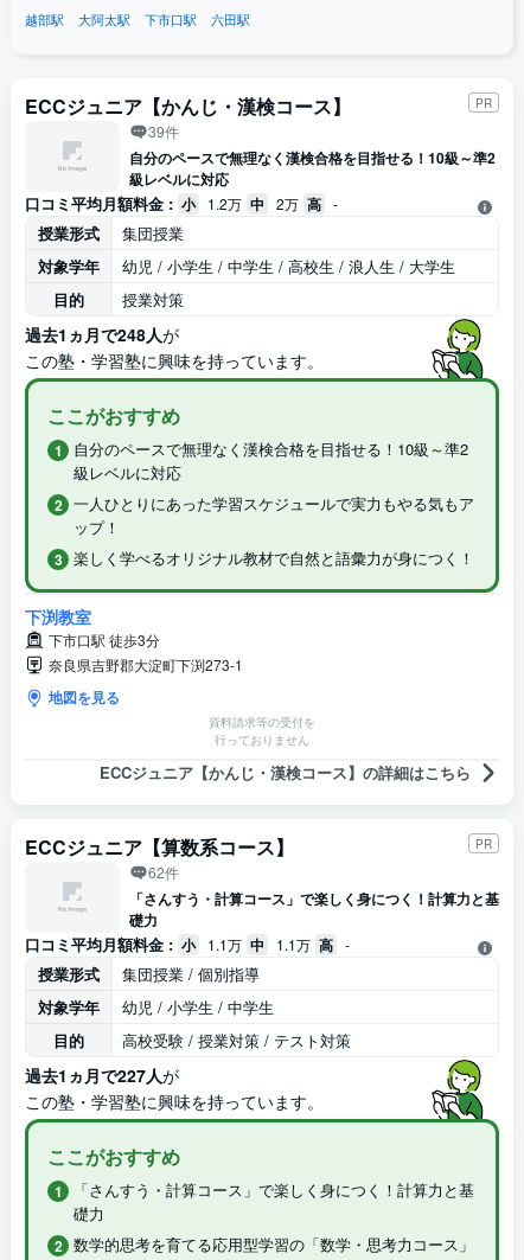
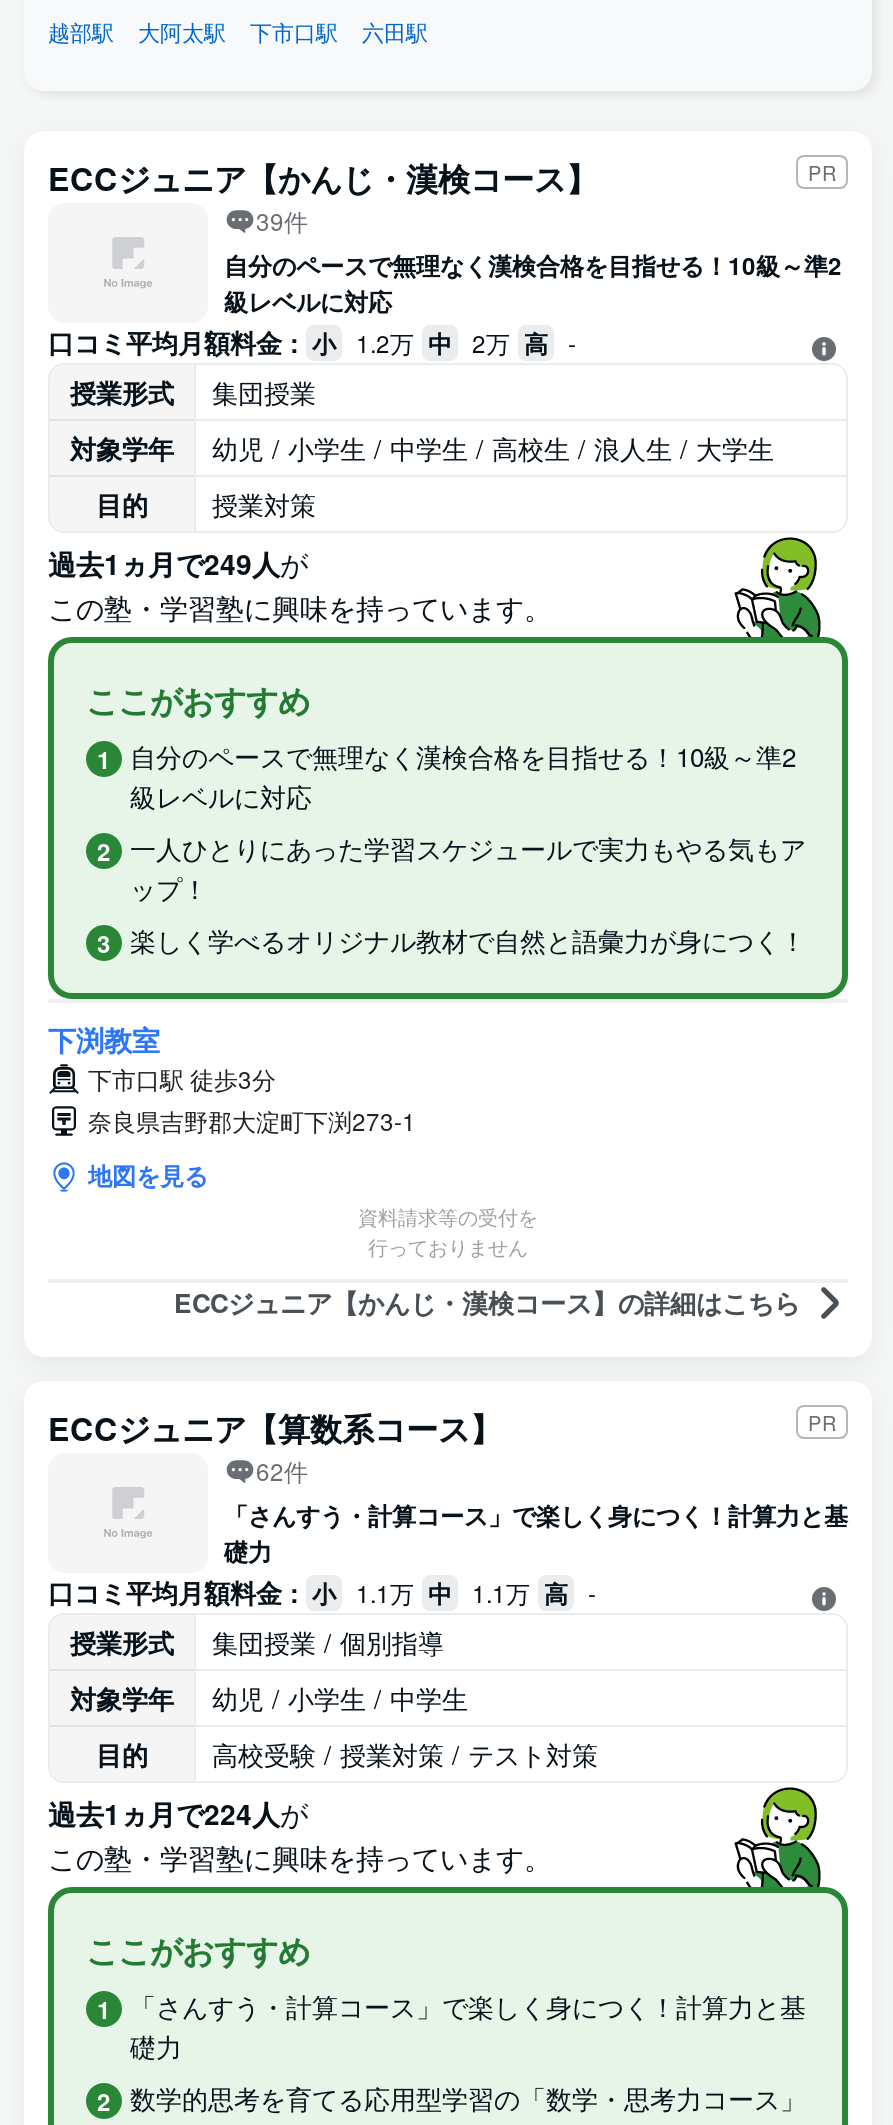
[25,322,179,346] 過去1ヵ月で248人が -> [48,543,308,583] 過去1ヵ月で249人が
[25,1063,179,1087] 過去1ヵ月で227人が -> [48,1793,308,1833] 過去1ヵ月で224人が

